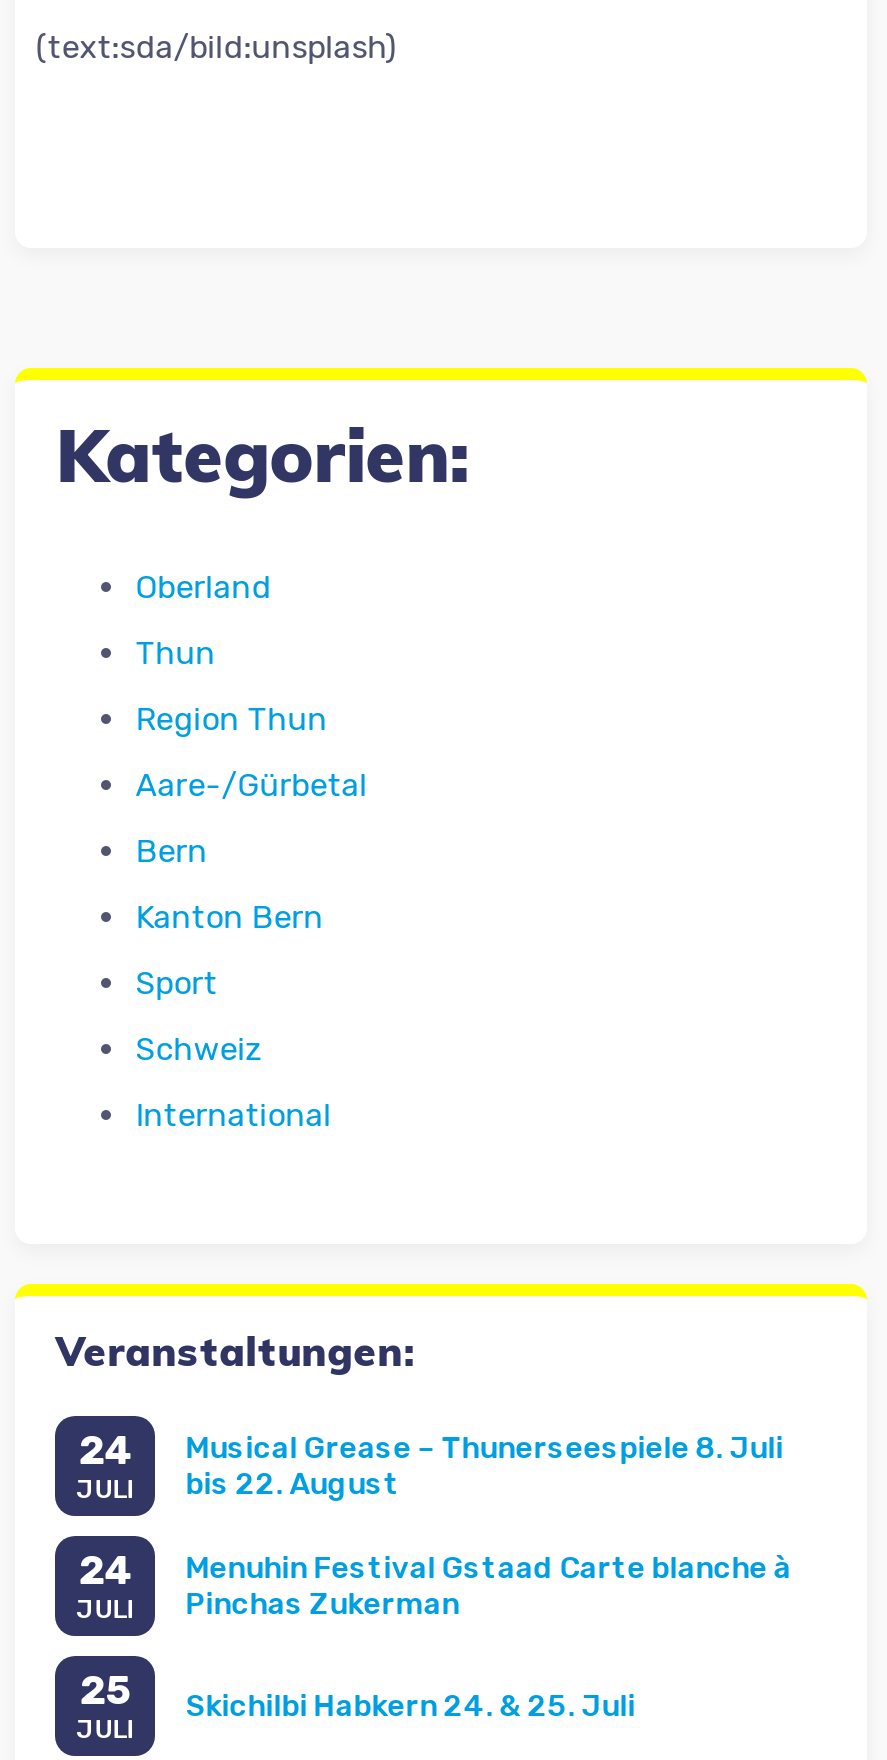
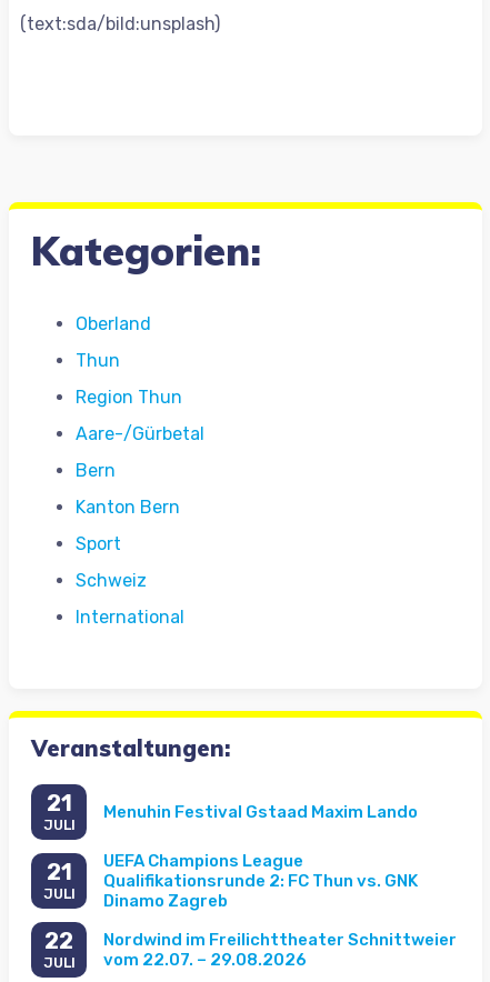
[78,1426,132,1474] 24 -> [46,790,72,817] 21
[185,1429,783,1501] Musical Grease – Thunerseespiele 8. Juli | bis 22. August -> [104,802,418,822] Menuhin Festival Gstaad Maxim Lando
[78,1546,132,1594] 24 -> [46,859,72,886] 21
[185,1549,791,1621] Menuhin Festival Gstaad Carte blanche à | Pinchas Zukerman -> [104,851,418,911] UEFA Champions League | Qualifikationsrunde 2: FC Thun vs. GNK | Dinamo Zagreb
[79,1666,131,1714] 25 -> [45,928,74,954] 22
[185,1687,635,1723] Skichilbi Habkern 24. & 25. Juli -> [104,929,457,969] Nordwind im Freilichttheater Schnittweier | vom 22.07. – 29.08.2026

